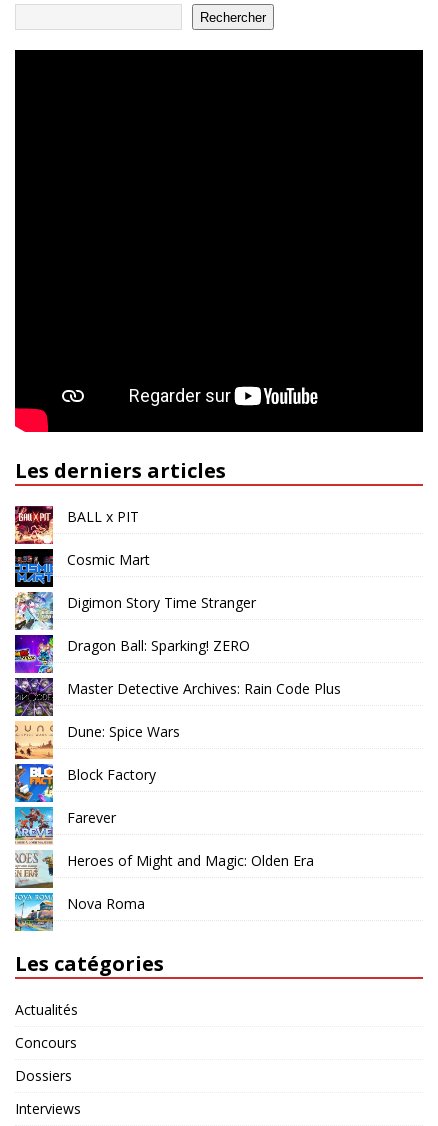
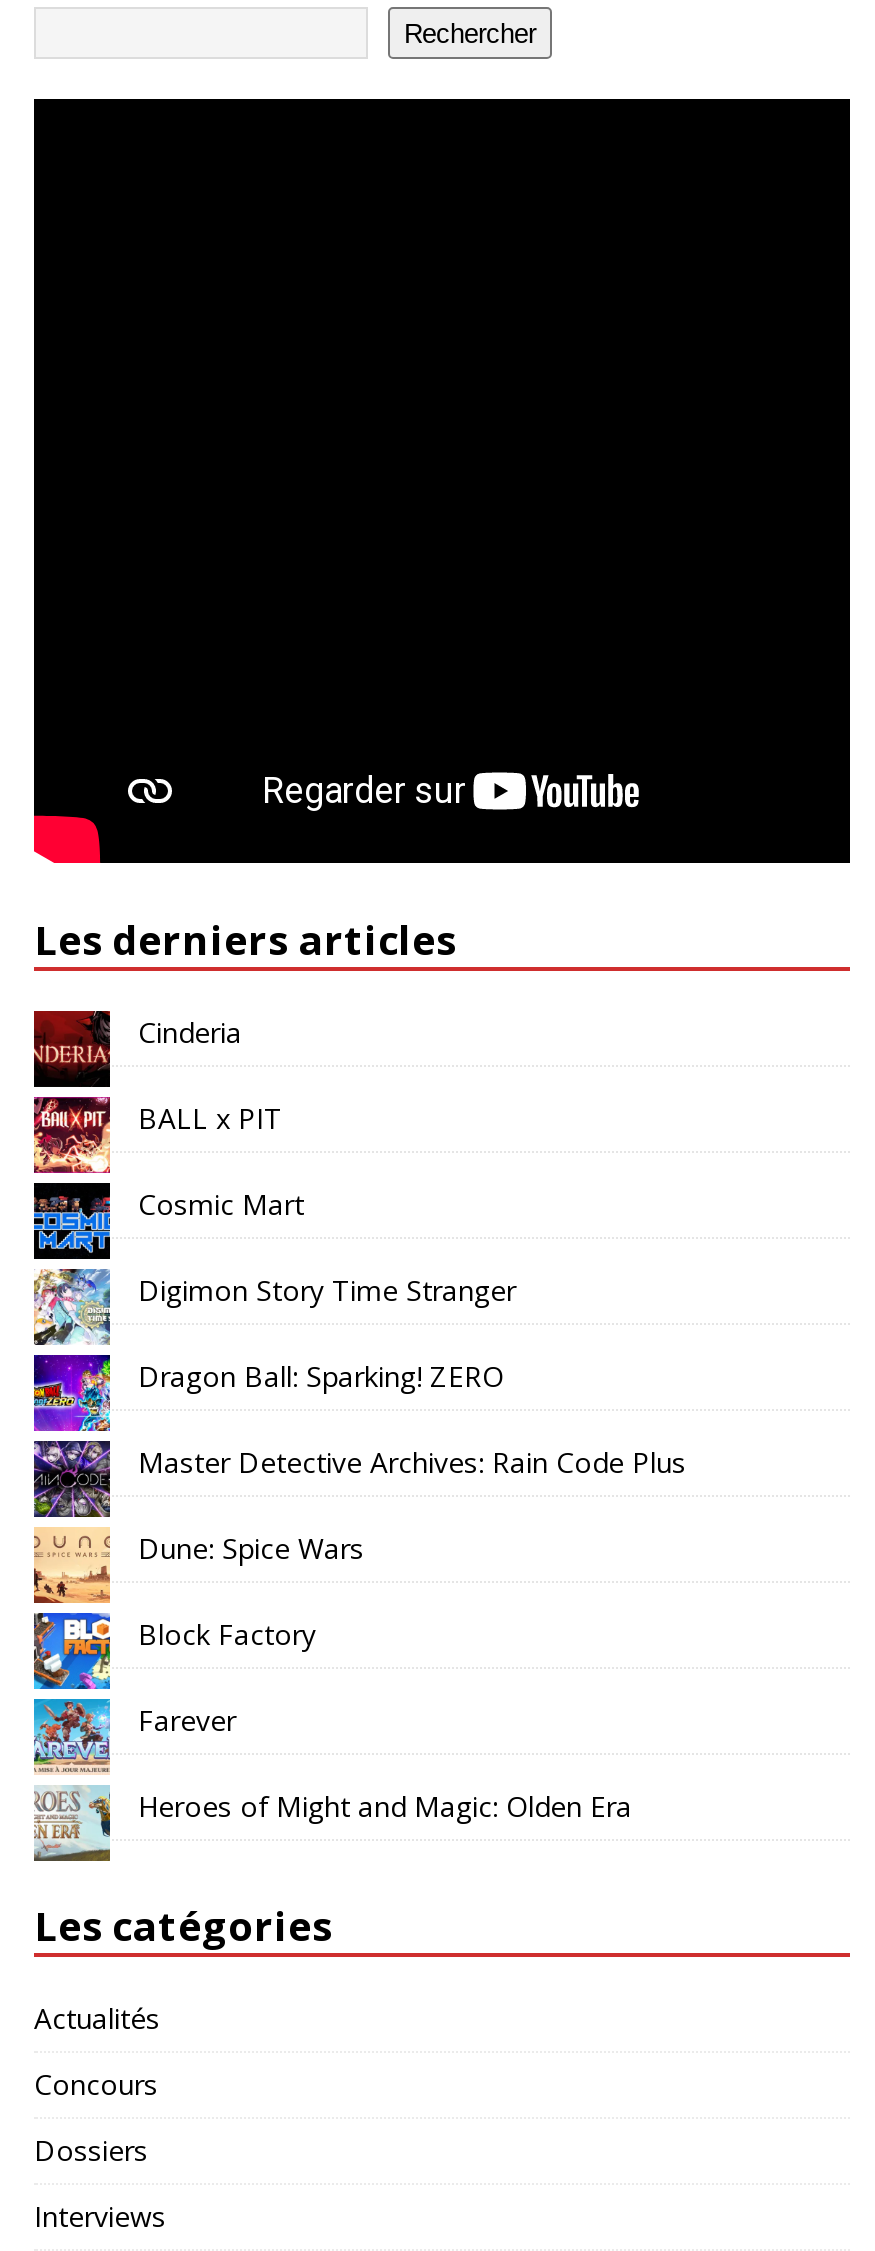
none -> [32,1009,242,1089] [image] | Cinderia
moved [67,507,341,870] -> [138,1099,686,1825]: BALL x PIT | Cosmic Mart | Digimon Story Time Stranger | ... | Farever | Heroes of Might and Magic: Olden Era
[14,892,145,932] [image] | Nova Roma -> none

